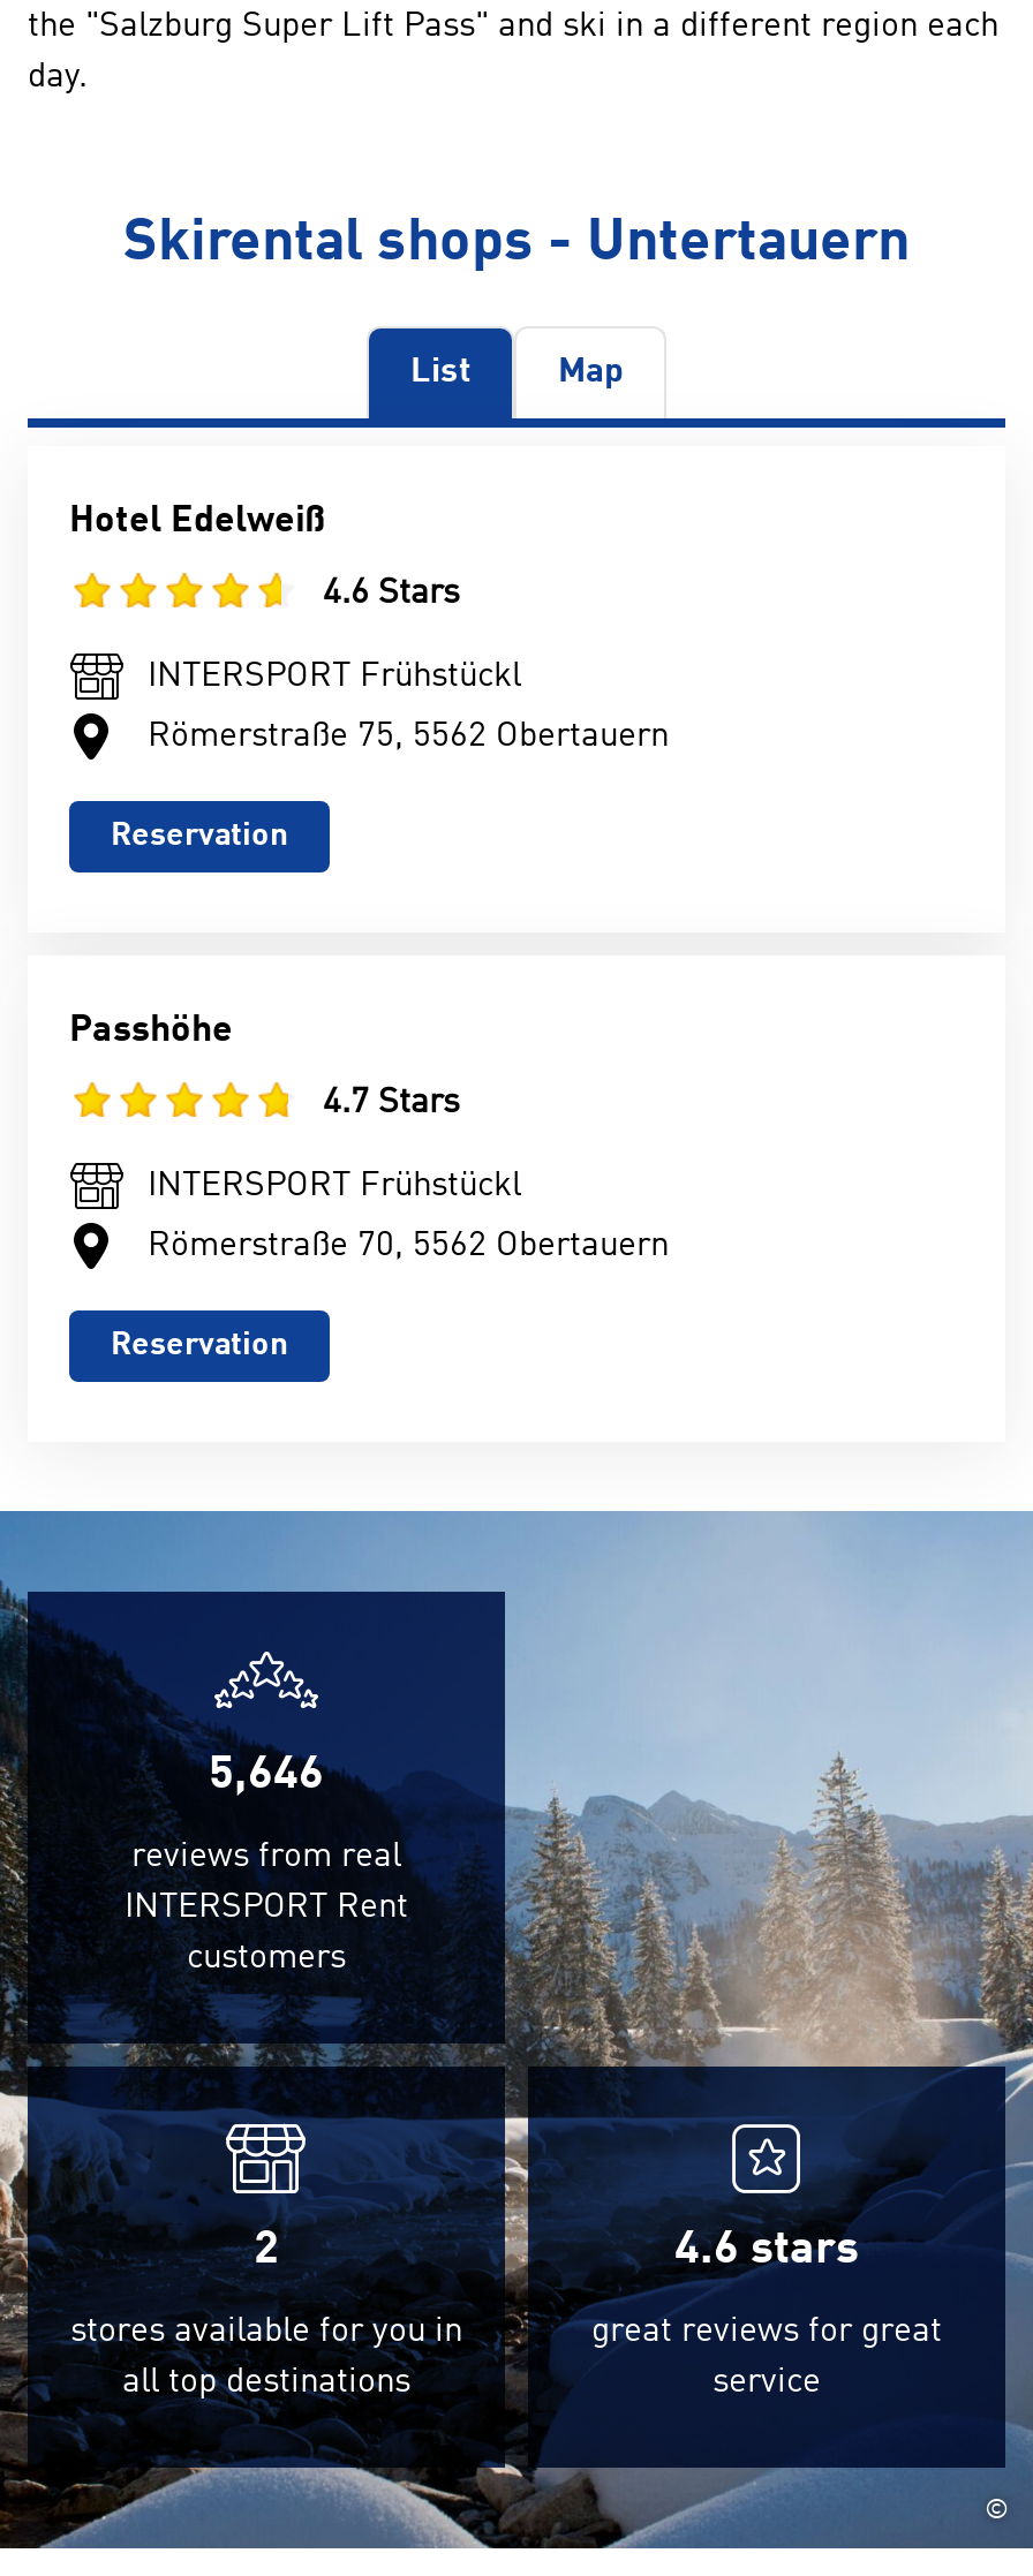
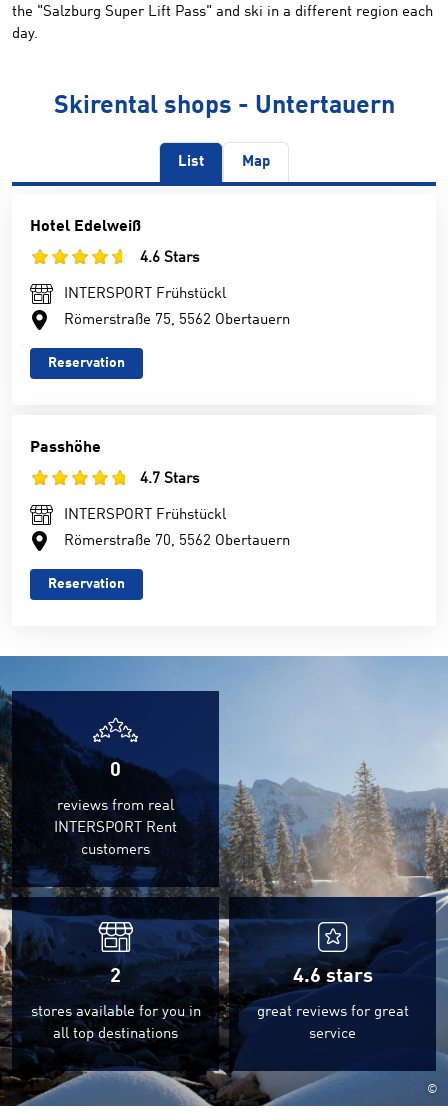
[209,1753,324,1799] 5,646 -> [110,761,121,781] 0

